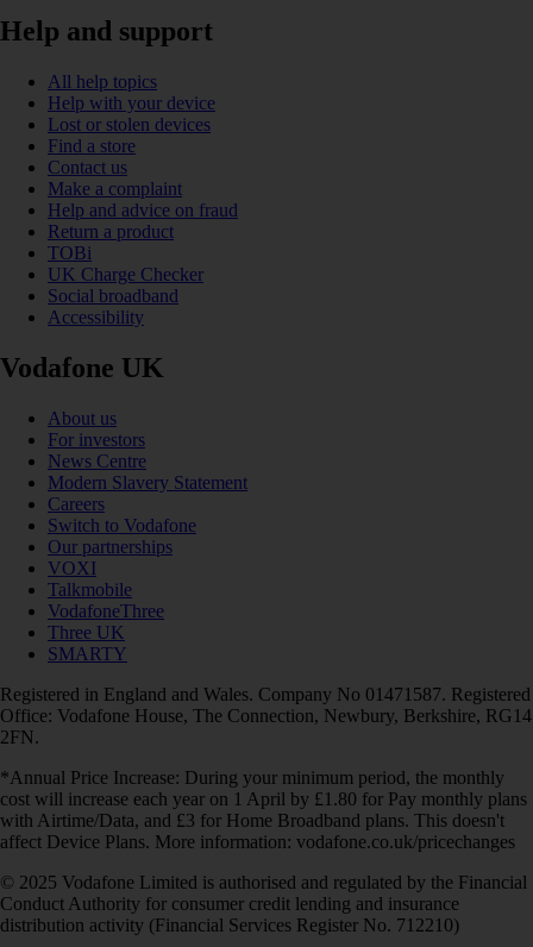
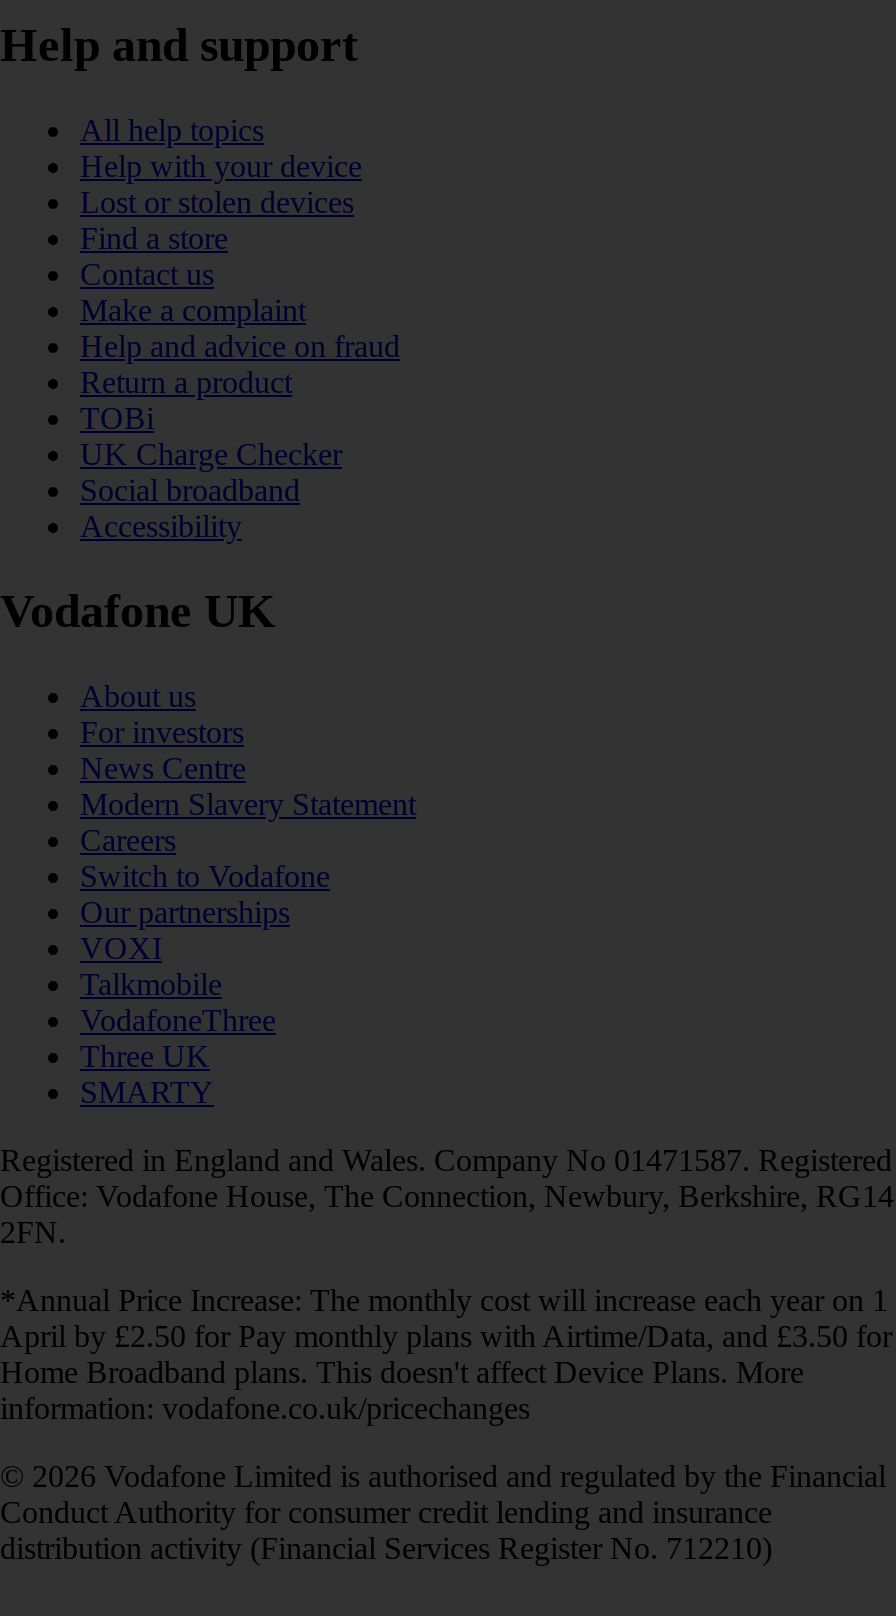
[0,767,527,851] *Annual Price Increase: During your minimum period, the monthly | cost will increase each year on 1 April by £1.80 for Pay monthly plans | with Airtime/Data, and £3 for Home Broadband plans. This doesn't | affect Device Plans. More information: vodafone.co.uk/pricechanges -> [0,1282,892,1424] *Annual Price Increase: The monthly cost will increase each year on 1 | April by £2.50 for Pay monthly plans with Airtime/Data, and £3.50 for | Home Broadband plans. This doesn't affect Device Plans. More | information: vodafone.co.uk/pricechanges
[0,871,527,892] © 2025 Vodafone Limited is authorised and regulated by the Financial -> [0,1458,886,1492] © 2026 Vodafone Limited is authorised and regulated by the Financial

